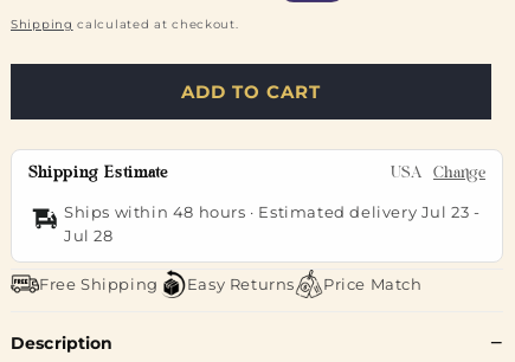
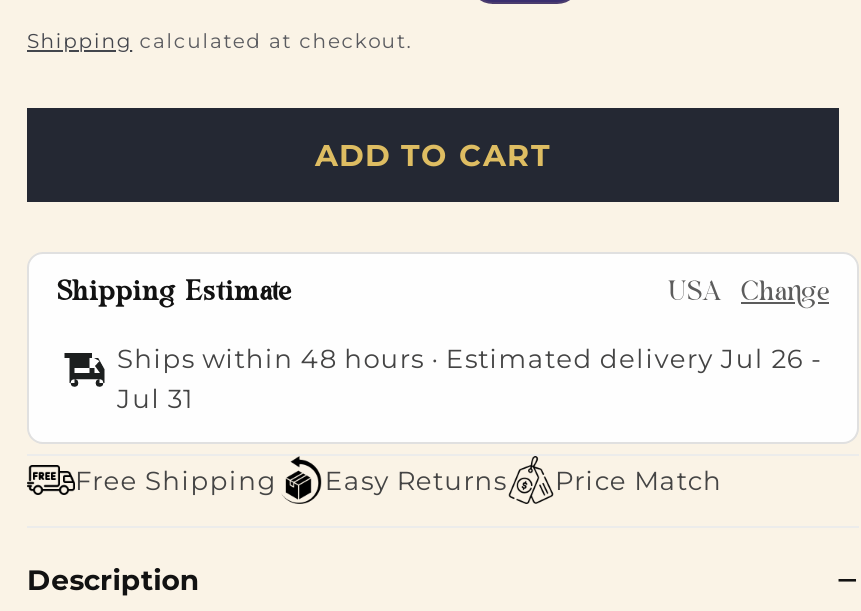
[64,202,480,221] Ships within 48 hours · Estimated delivery Jul 23 - -> [117,342,822,374] Ships within 48 hours · Estimated delivery Jul 26 -
[64,226,113,245] Jul 28 -> [117,382,194,414] Jul 31

